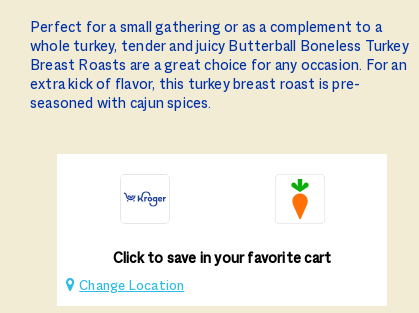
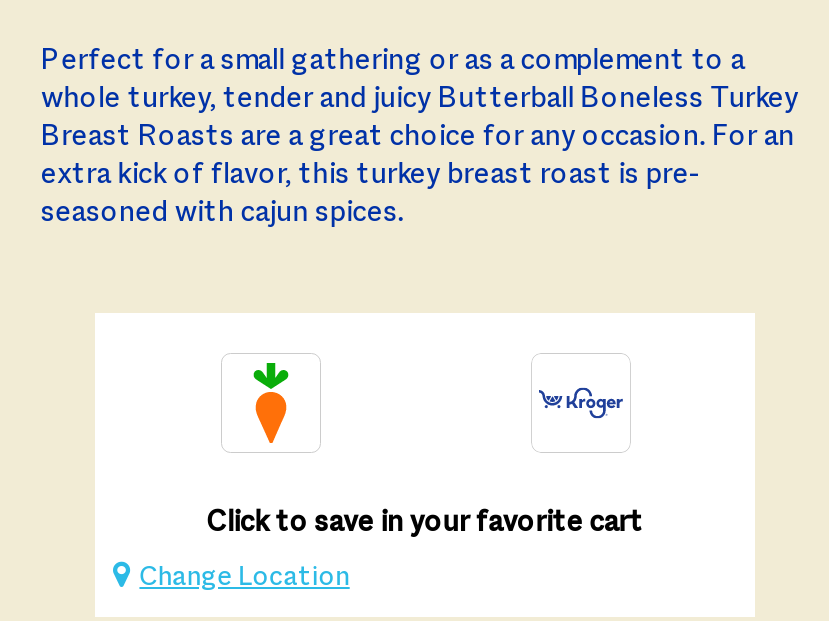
[123,179,167,219] [image] -> [229,361,311,445] [image]
[279,178,320,220] [image] -> [537,363,625,443] [image]

